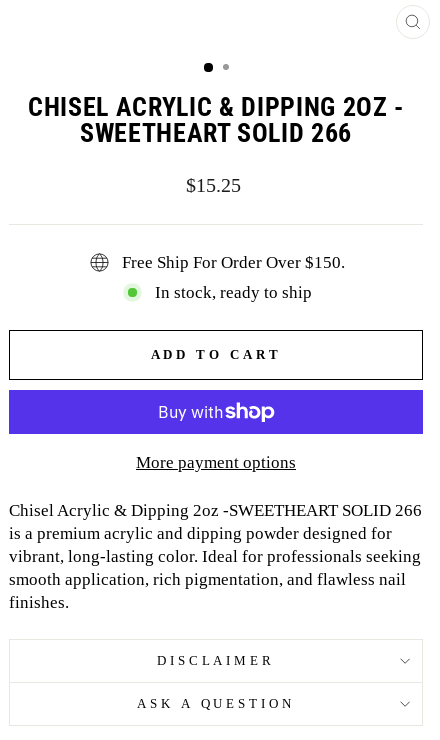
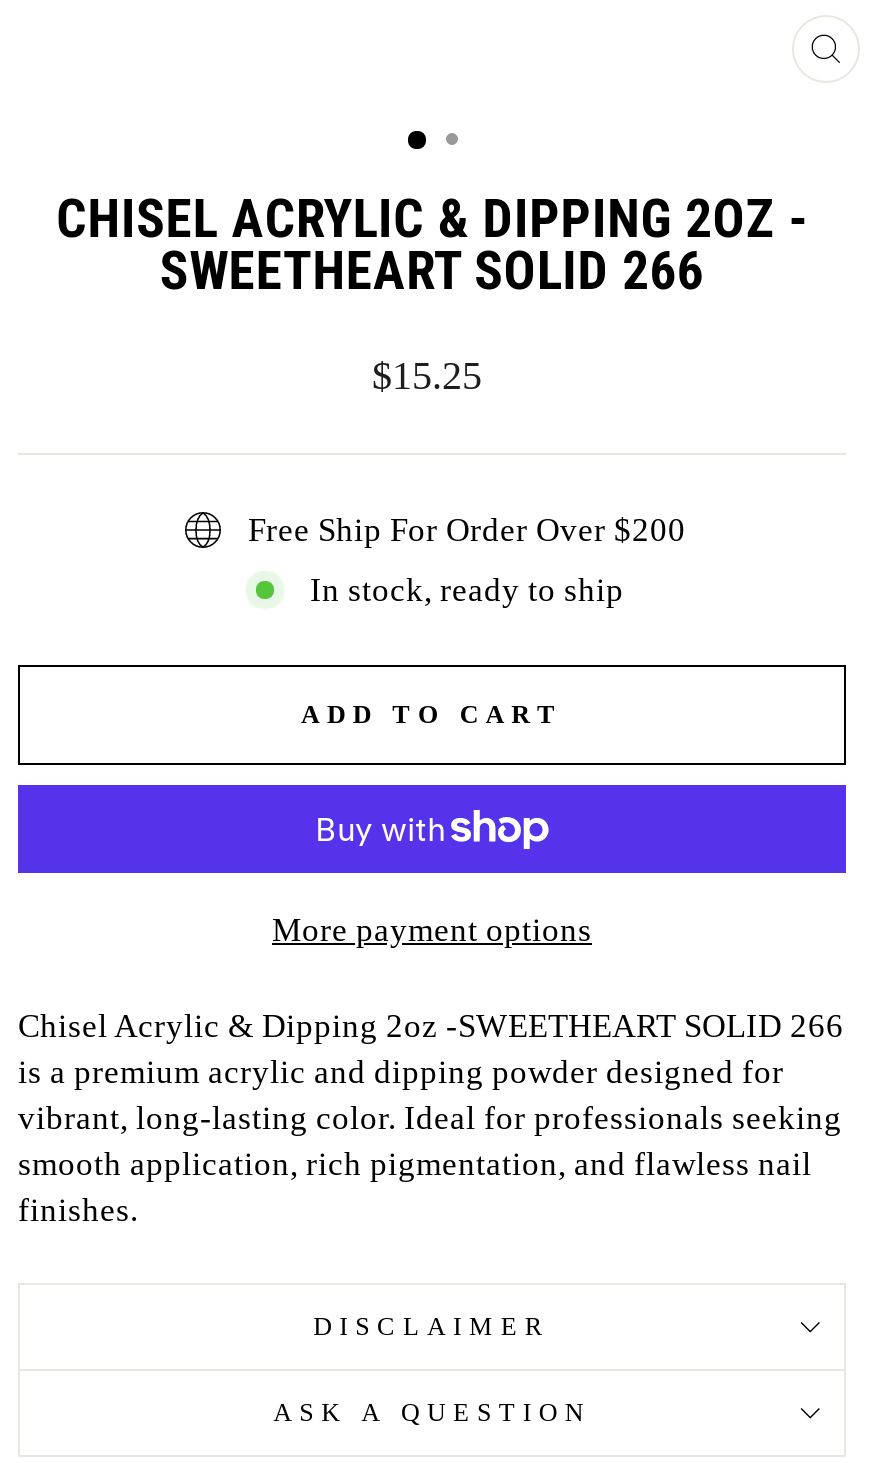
[122,253,345,272] Free Ship For Order Over $150. -> [248,511,686,549] Free Ship For Order Over $200

